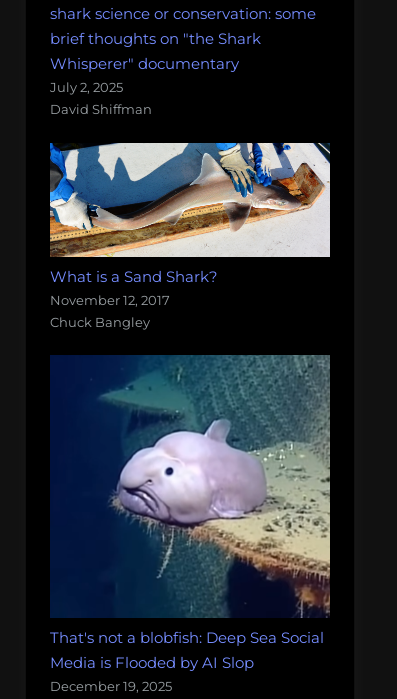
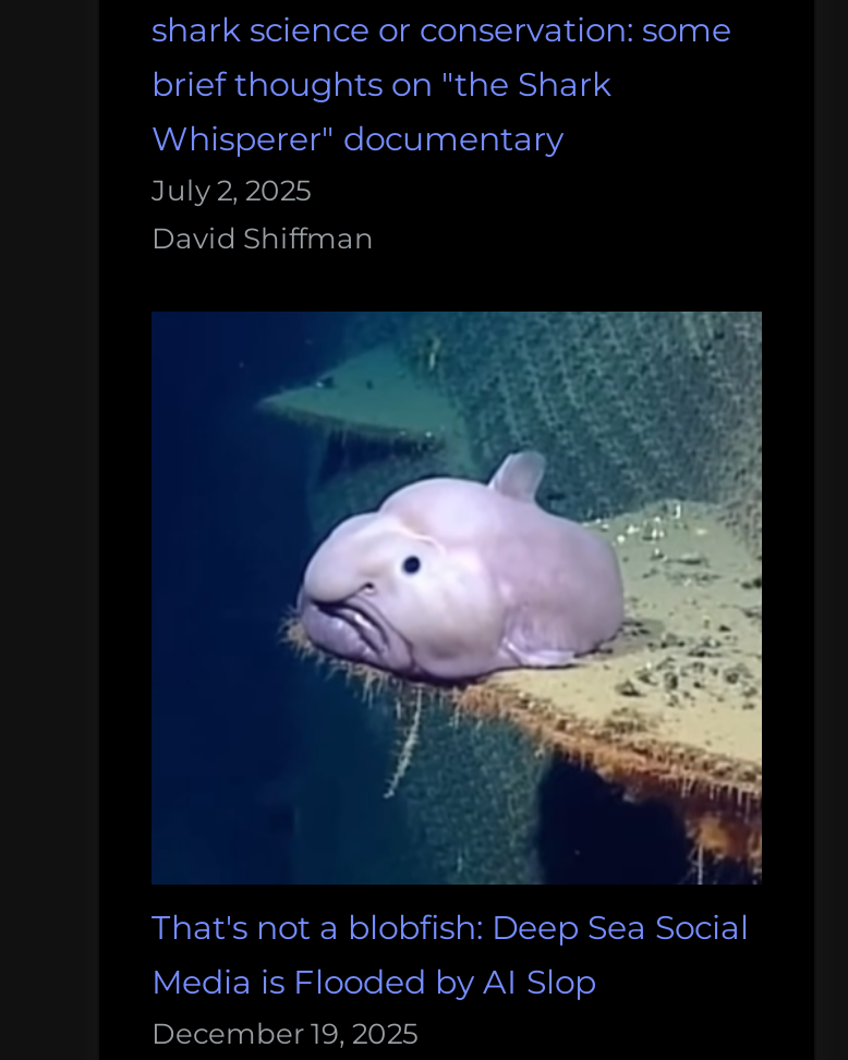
[49,142,330,330] [image] | What is a Sand Shark? | November 12, 2017 | Chuck Bangley -> none

